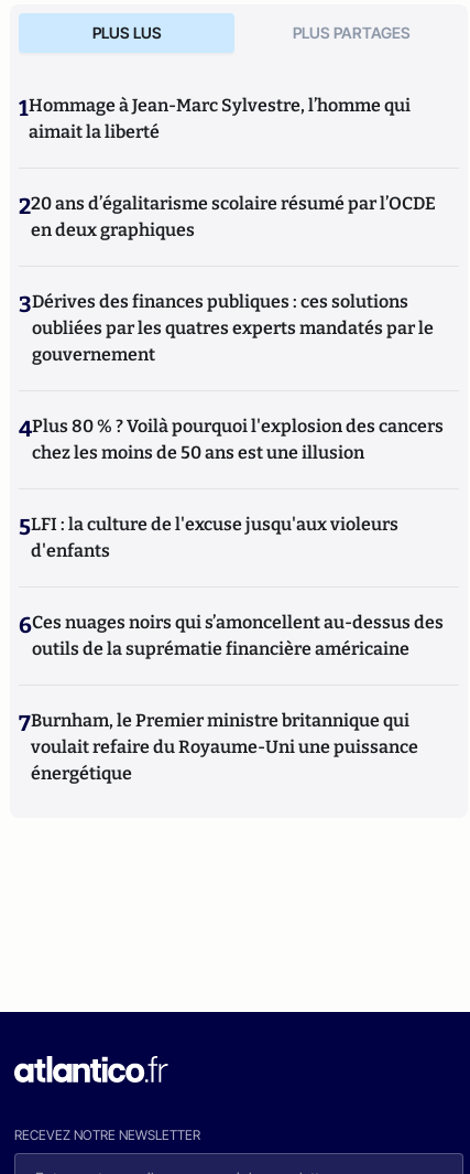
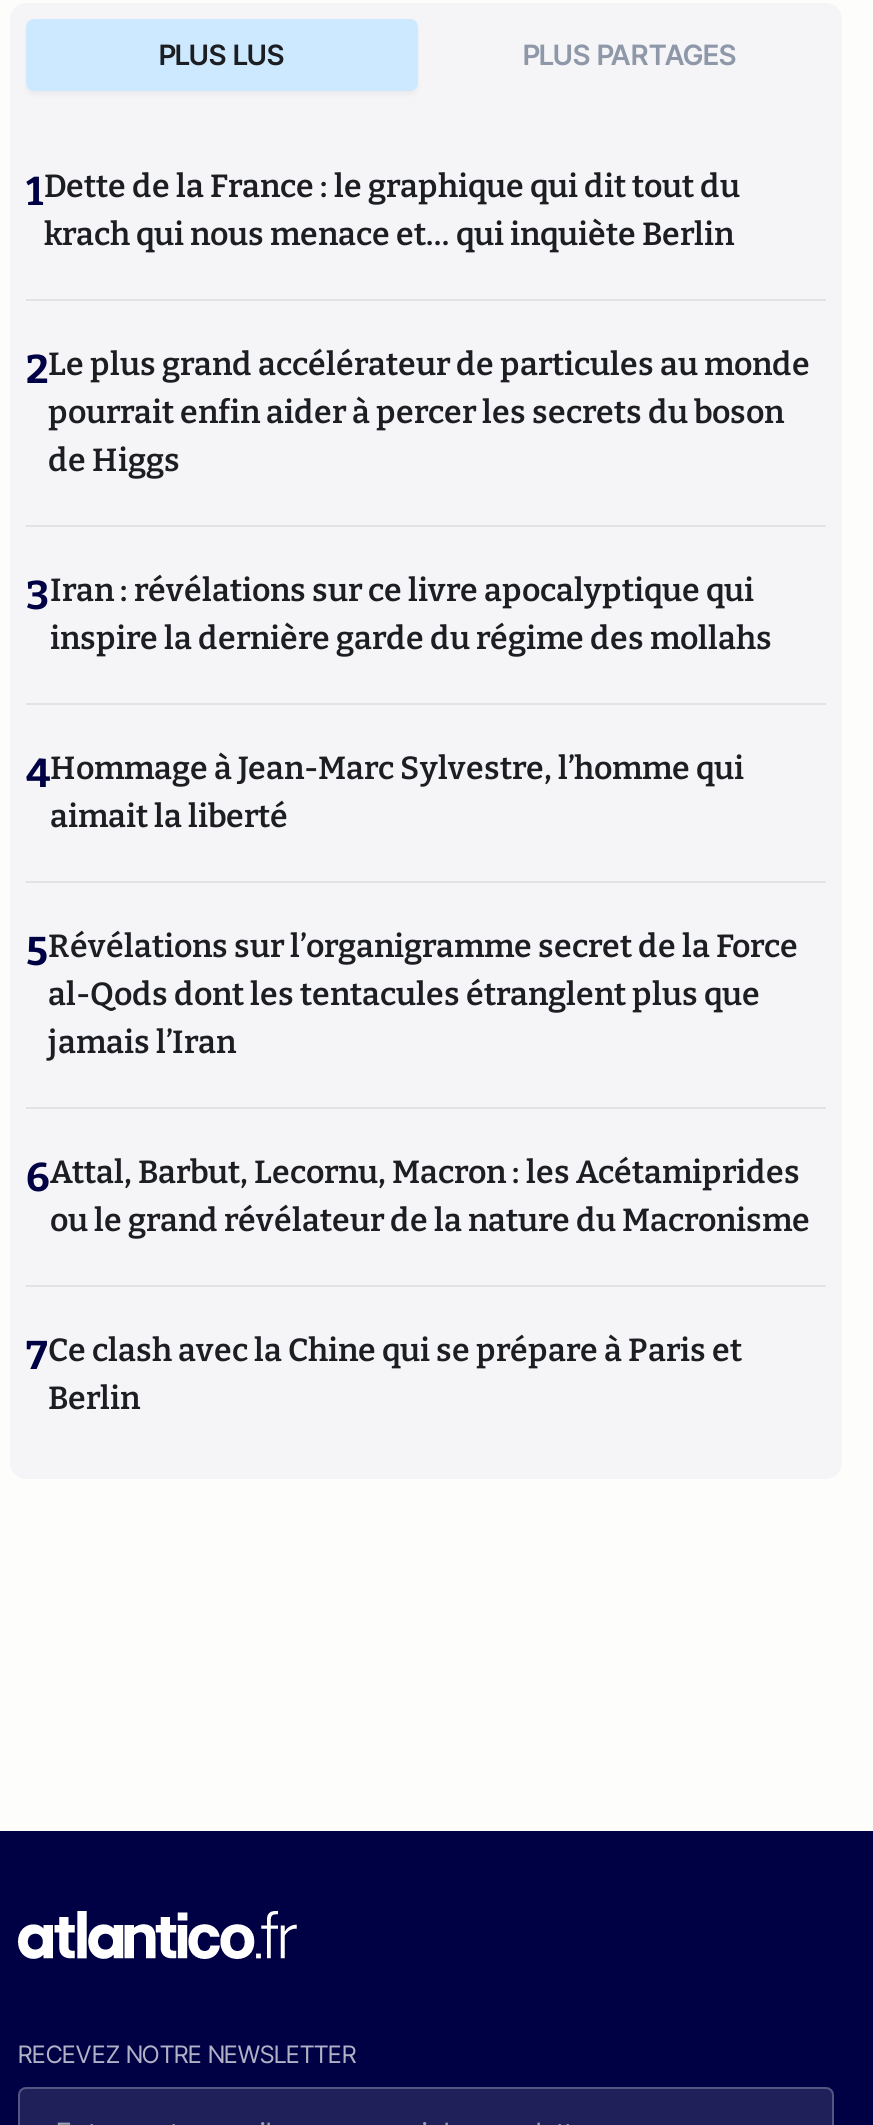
[19,95,411,121] 1Hommage à Jean-Marc Sylvestre, l’homme qui -> [26,167,810,797] 1Dette de la France : le graphique qui dit tout du | krach qui nous menace et… qui inquiète Berlin | 2Le plus grand accélérateur de particules au monde | pourrait enfin aider à percer les secrets du boson | de Higgs | 3Iran : révélations sur ce livre apocalyptique qui | inspire la dernière garde du régime des mollahs | 4Hommage à Jean-Marc Sylvestre, l’homme qui
moved [29,121,160,142] -> [50,797,288,835]: aimait la liberté
[19,193,444,784] 220 ans d’égalitarisme scolaire résumé par l’OCDE | en deux graphiques | 3Dérives des finances publiques : ces solutions | oubliées par les quatres experts mandatés par le | gouvernement | 4Plus 80 % ? Voilà pourquoi l'explosion des cancers | chez les moins de 50 ans est une illusion | 5LFI : la culture de l'excuse jusqu'aux violeurs | d'enfants | 6Ces nuages noirs qui s’amoncellent au-dessus des | outils de la suprématie financière américaine | 7Burnham, le Premier ministre britannique qui | voulait refaire du Royaume-Uni une puissance | énergétique -> [26,927,810,1417] 5Révélations sur l’organigramme secret de la Force | al-Qods dont les tentacules étranglent plus que | jamais l’Iran | 6Attal, Barbut, Lecornu, Macron : les Acétamiprides | ou le grand révélateur de la nature du Macronisme | 7Ce clash avec la Chine qui se prépare à Paris et | Berlin

